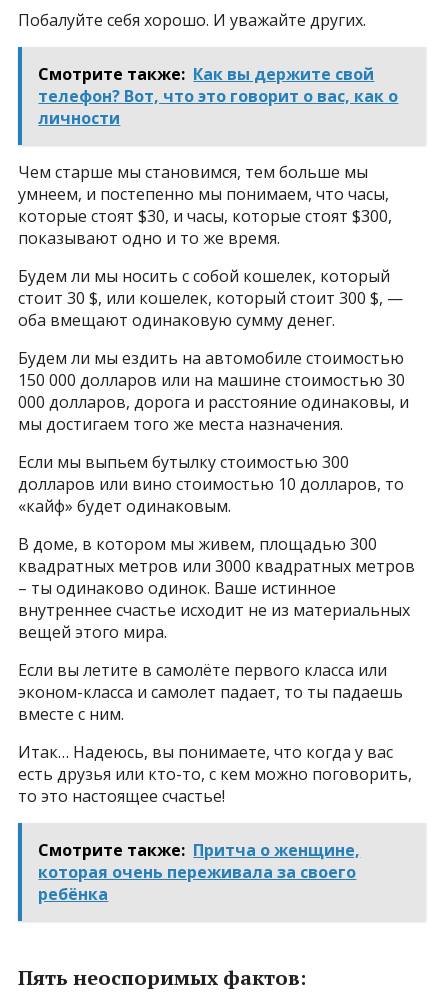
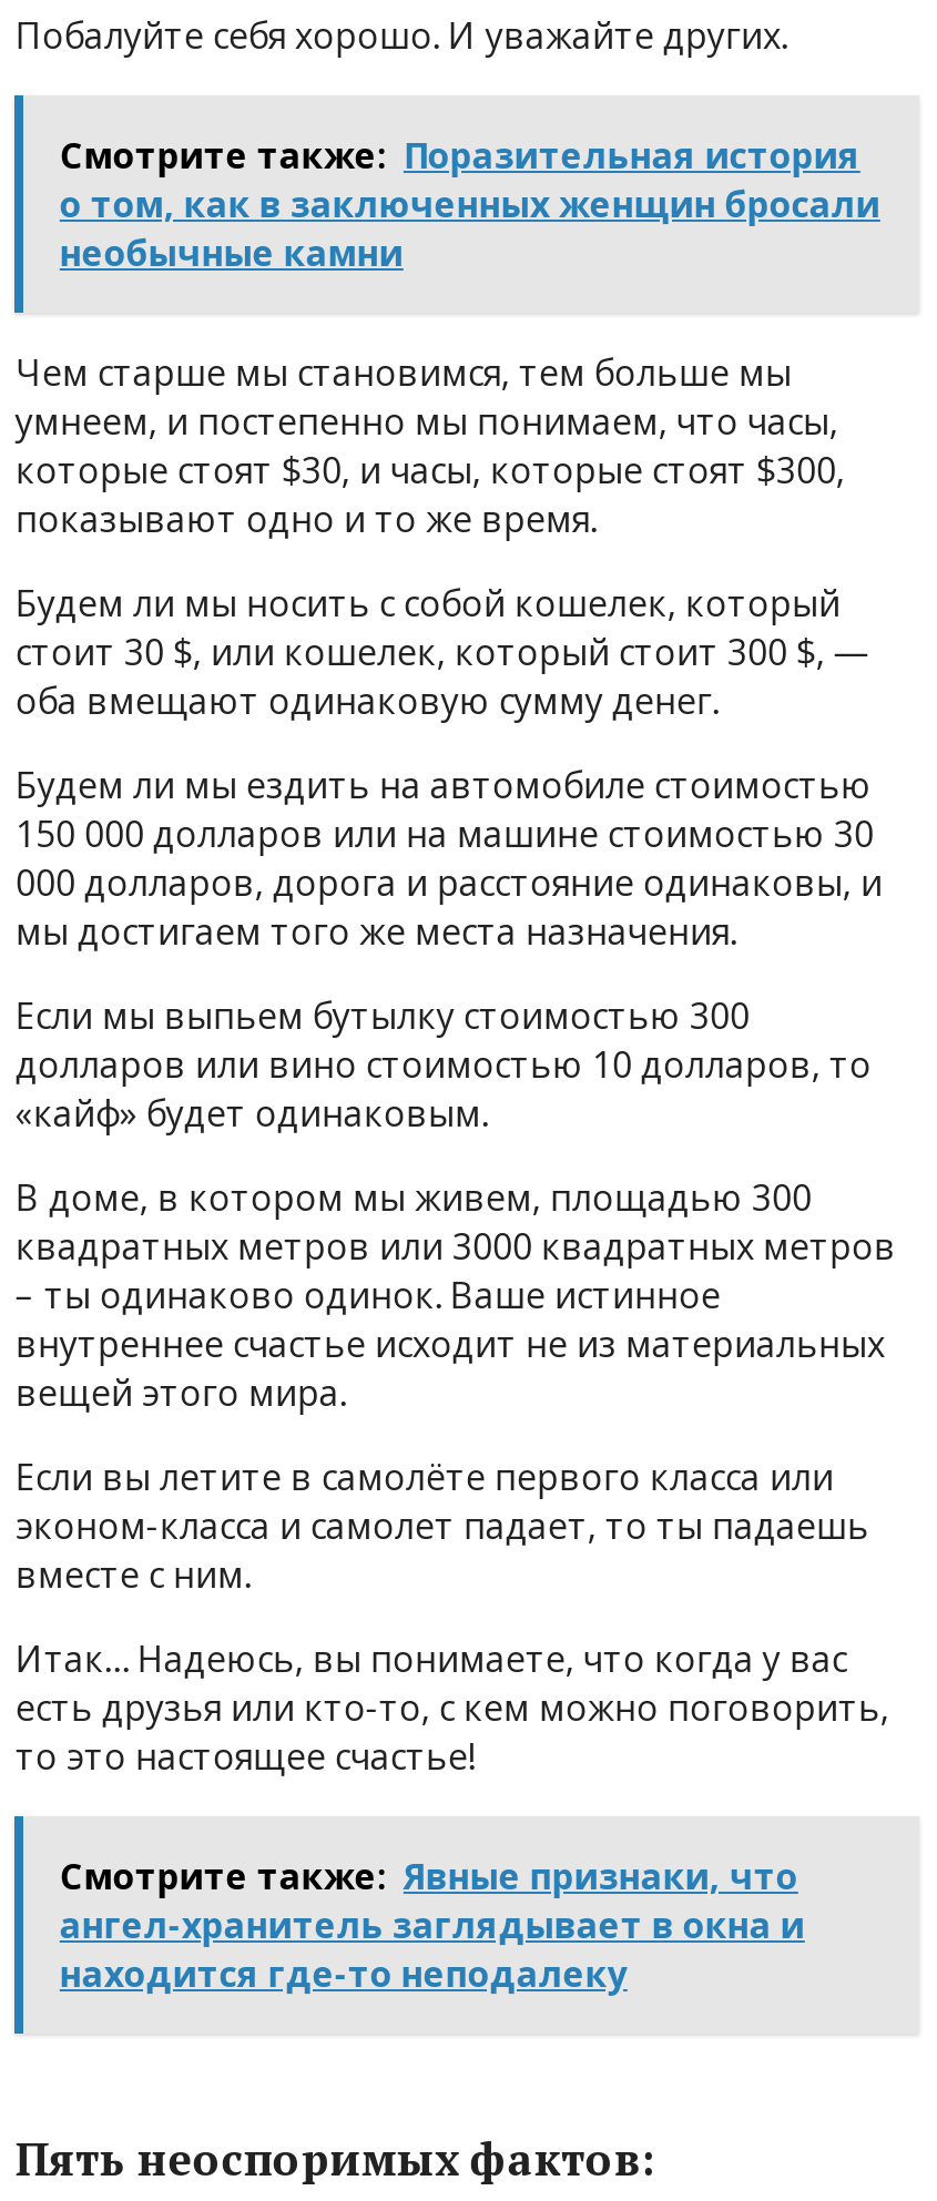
[38,63,398,129] Смотрите также: Как вы держите свой | телефон? Вот, что это говорит о вас, как о | личности -> [60,131,880,277] Смотрите также: Поразительная история | о том, как в заключенных женщин бросали | необычные камни
[38,839,360,905] Смотрите также: Притча о женщине, | которая очень переживала за своего | ребёнка -> [60,1852,805,1998] Смотрите также: Явные признаки, что | ангел-хранитель заглядывает в окна и | находится где-то неподалеку

